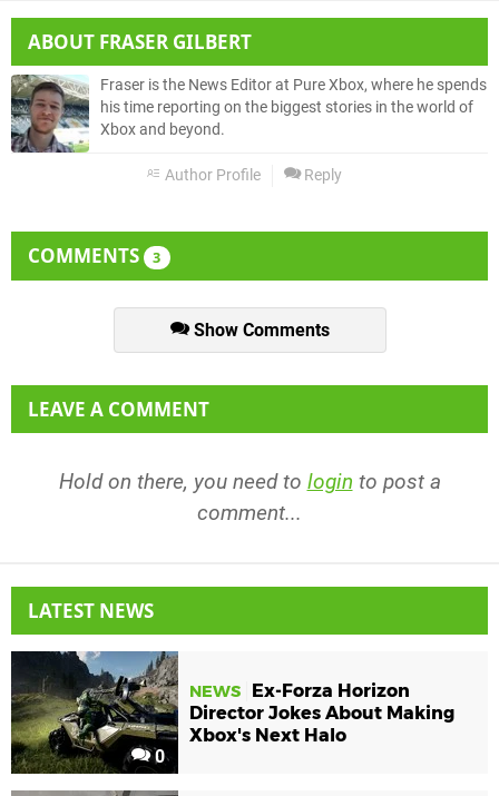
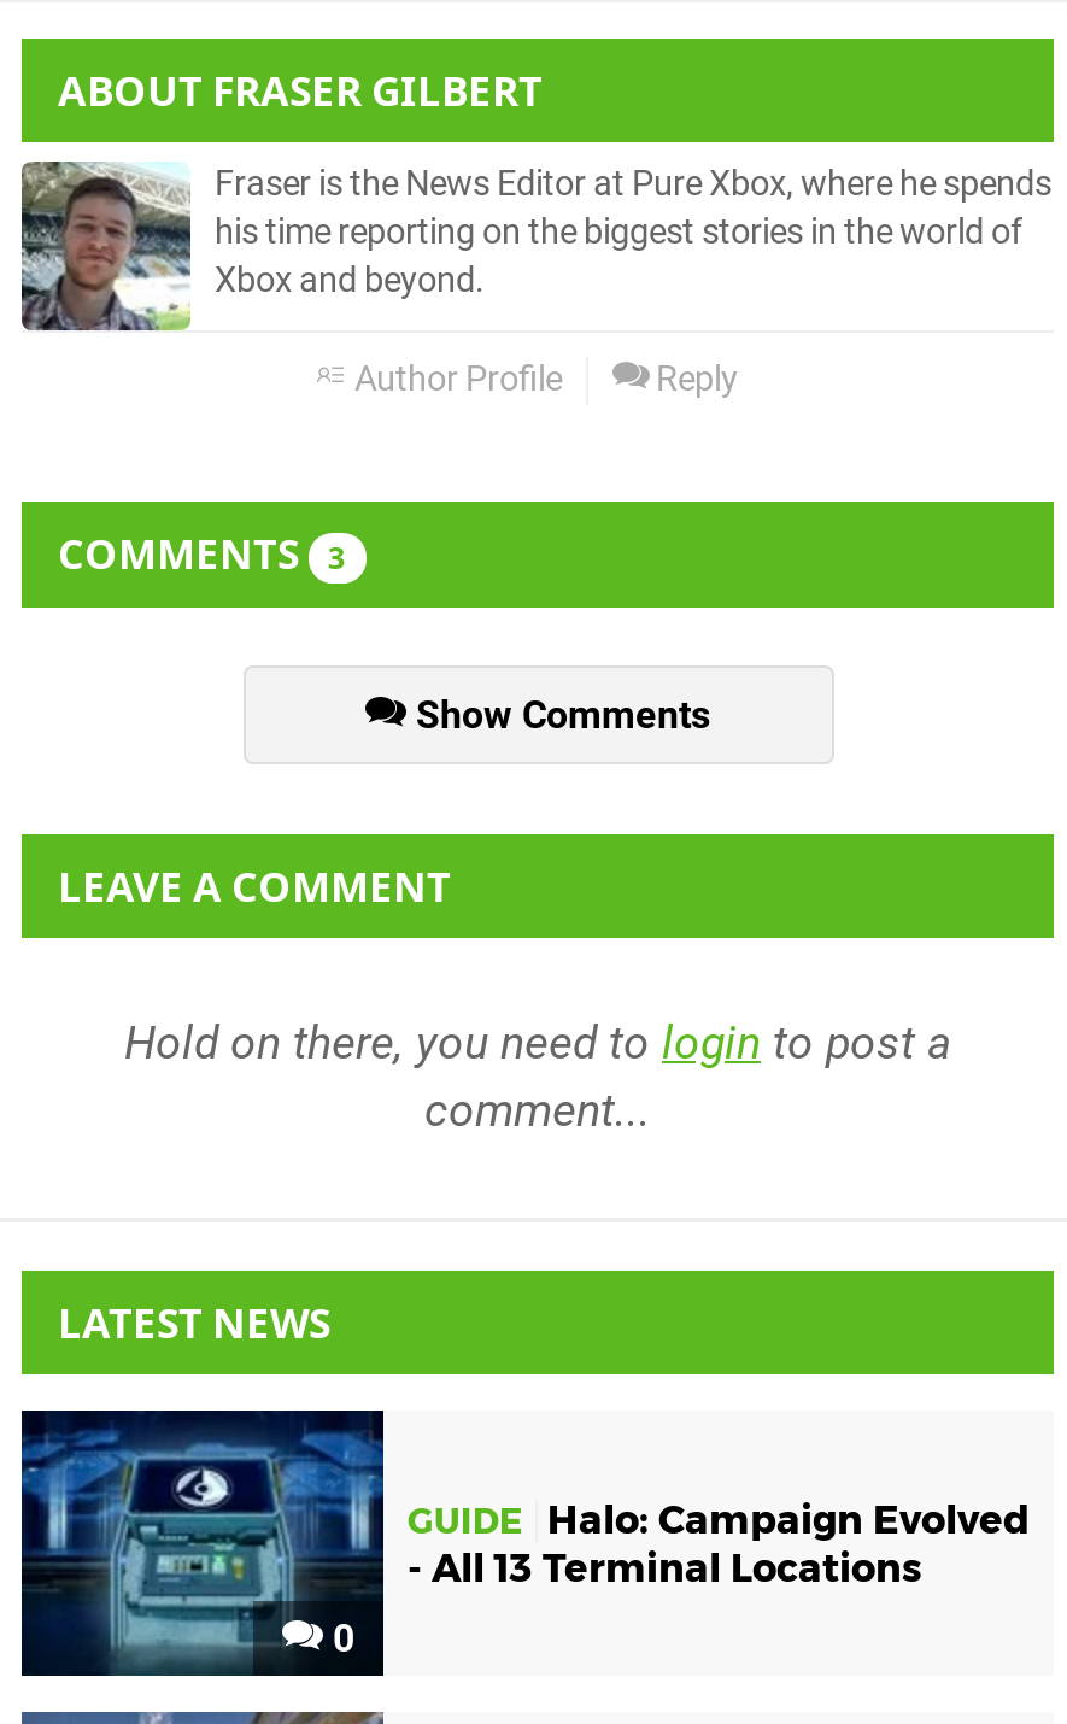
[10,650,454,774] [image] | NEWS Ex-Forza Horizon | Director Jokes About Making | Xbox's Next Halo -> [19,1408,1030,1676] [image] | GUIDE Halo: Campaign Evolved | - All 13 Terminal Locations

